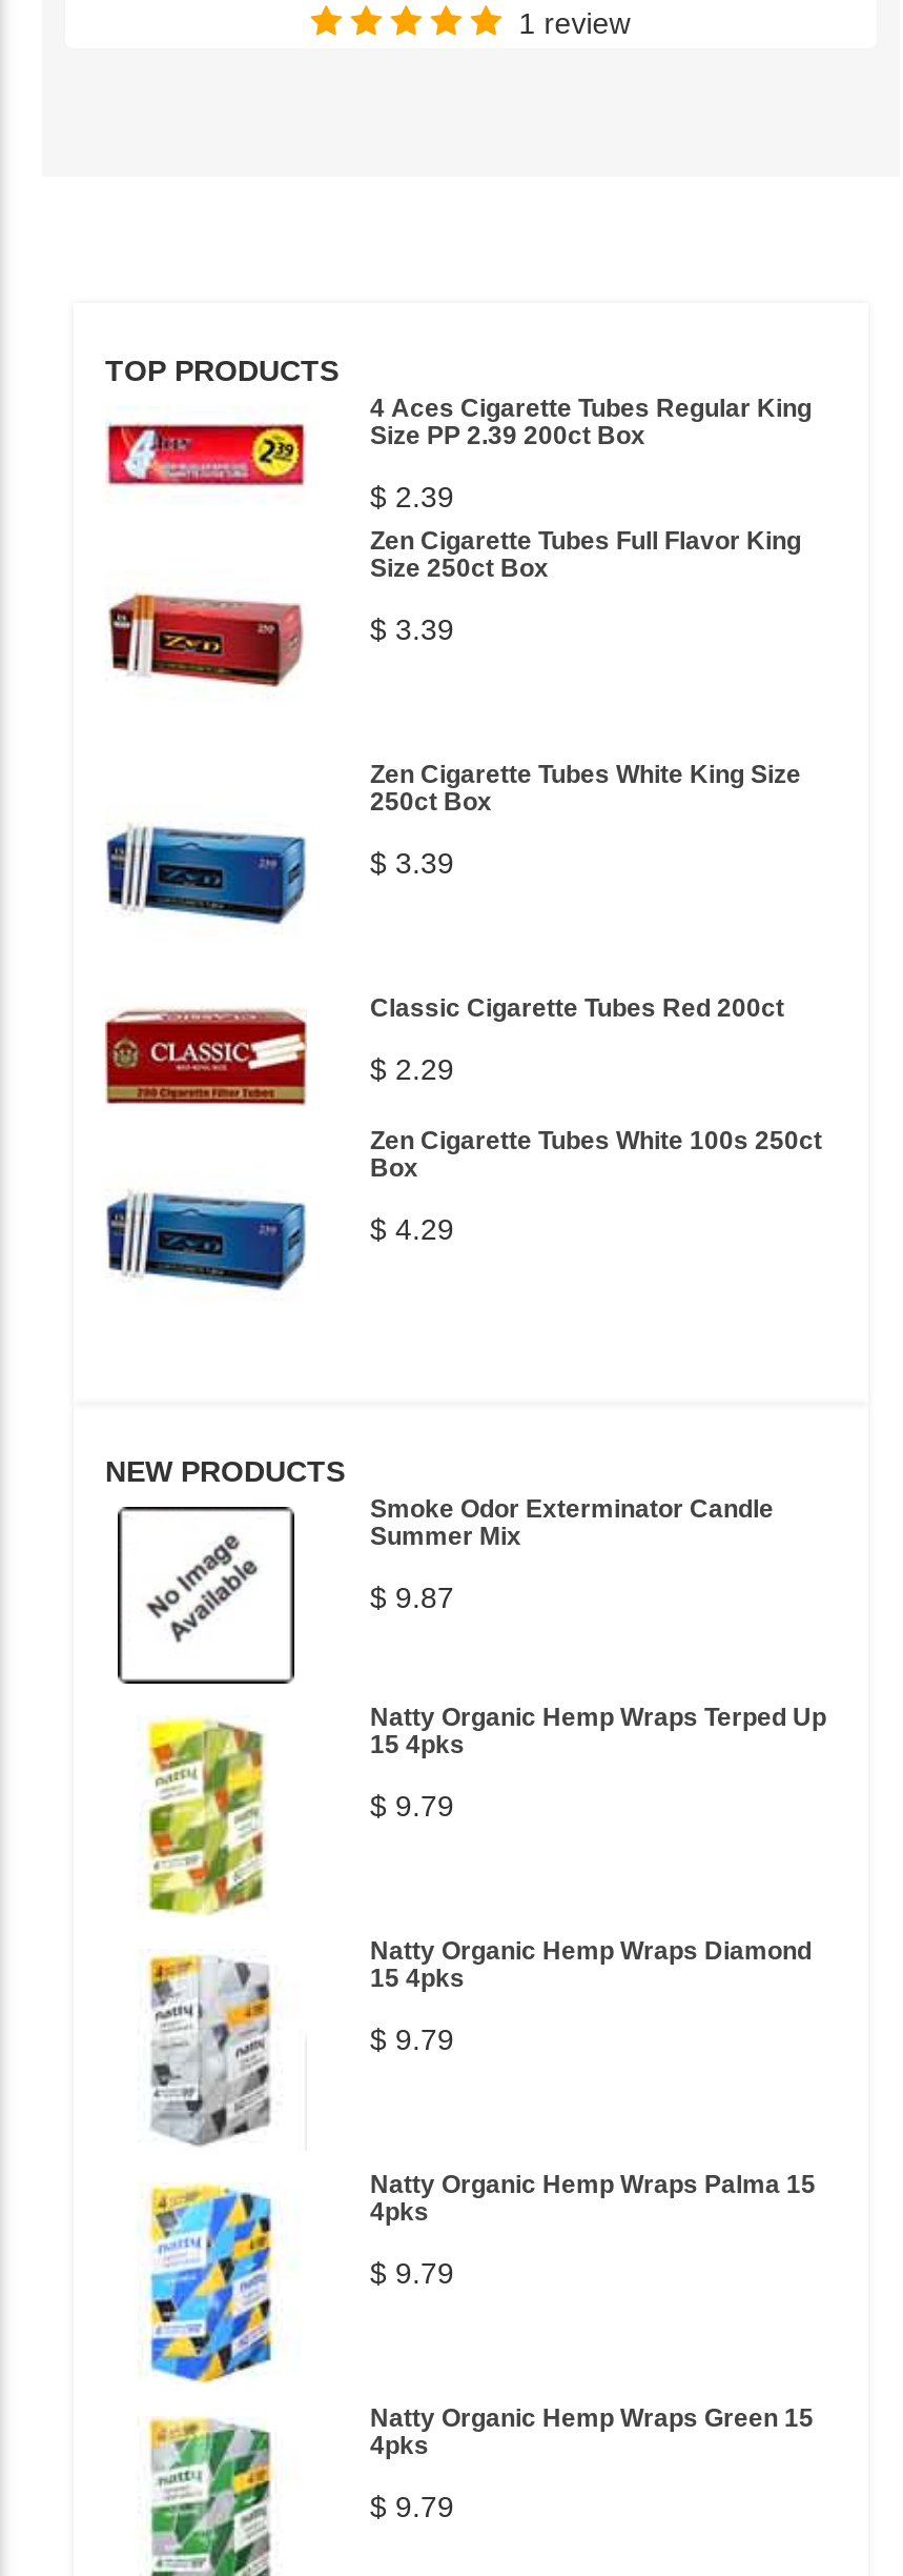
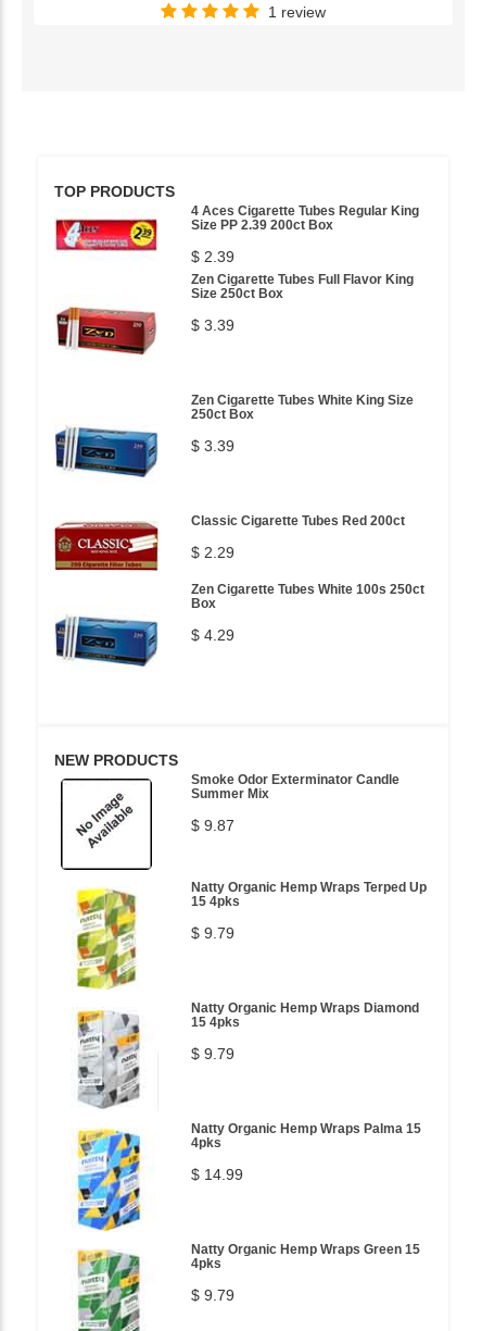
[370,2256,454,2289] $ 9.79 -> [191,1165,243,1183] $ 14.99

